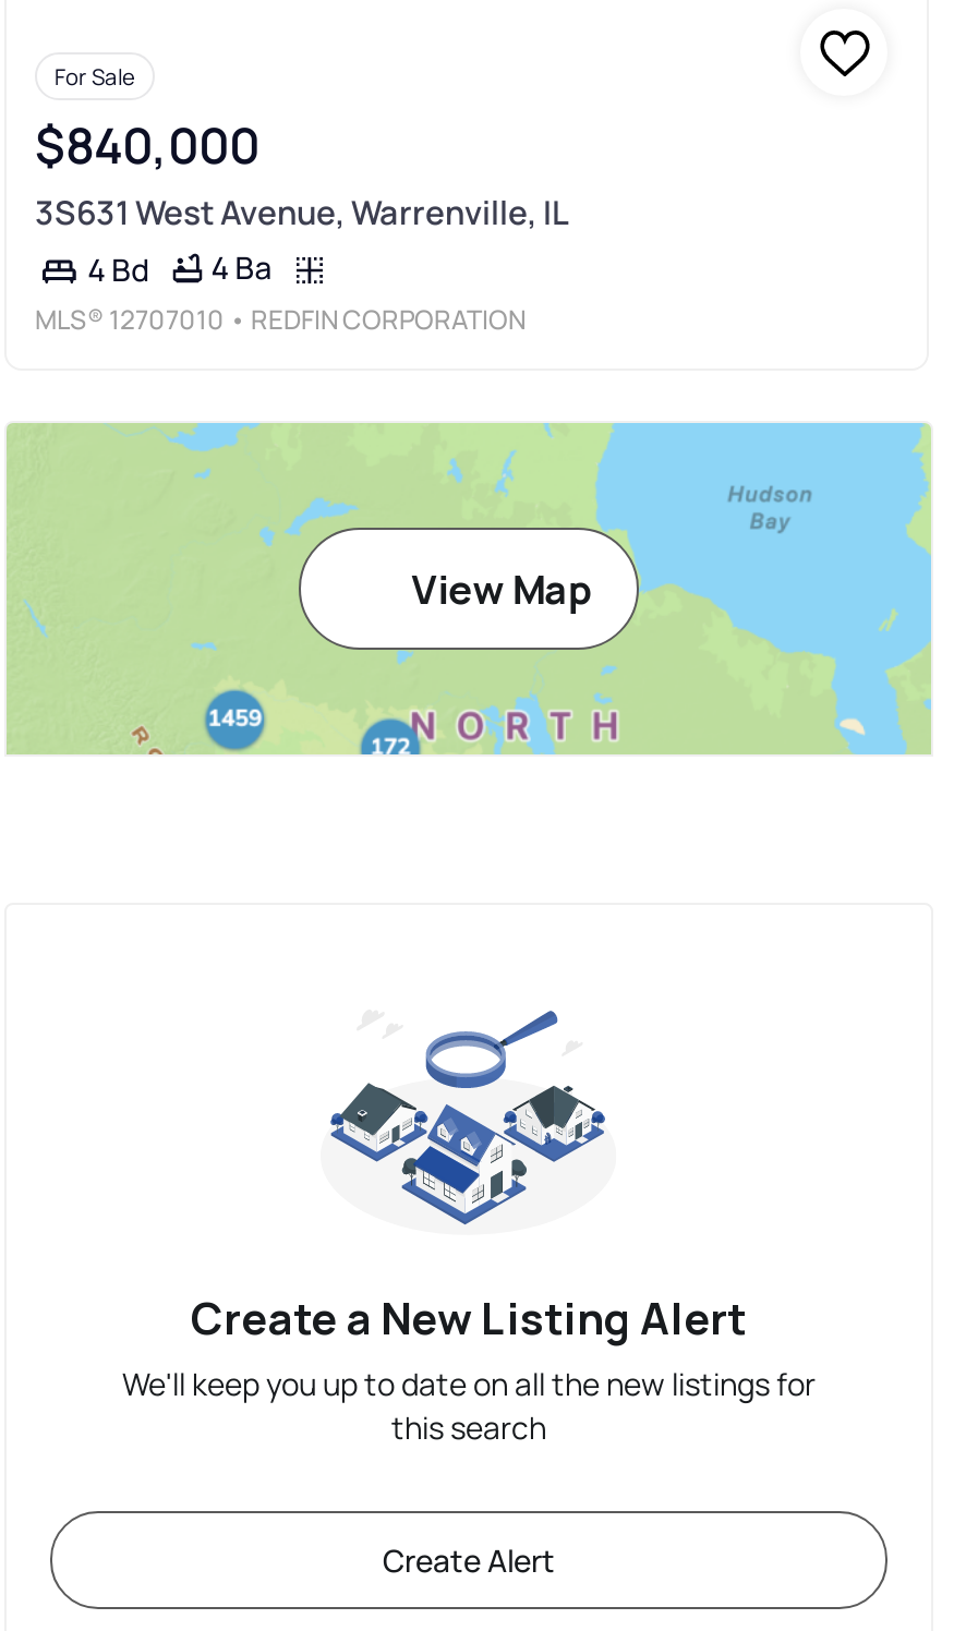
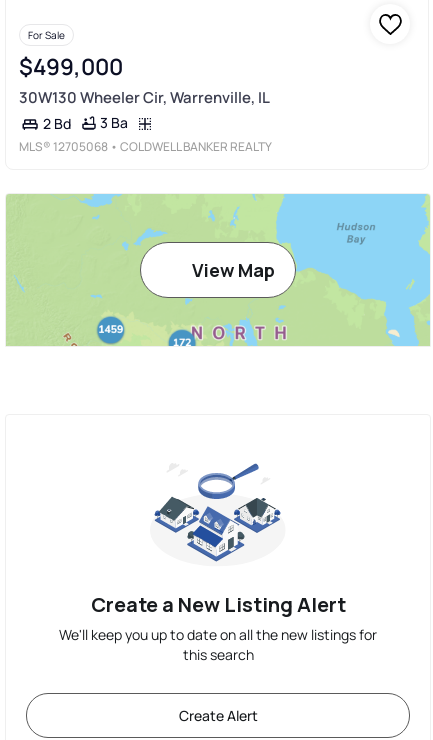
[35,112,569,338] $840,000 | 3S631 West Avenue, Warrenville, IL | 4 Bd | 4 Ba | MLS® 12707010 • REDFIN CORPORATION -> [19,51,272,155] $499,000 | 30W130 Wheeler Cir, Warrenville, IL | 2 Bd | 3 Ba | MLS® 12705068 • COLDWELL BANKER REALTY

